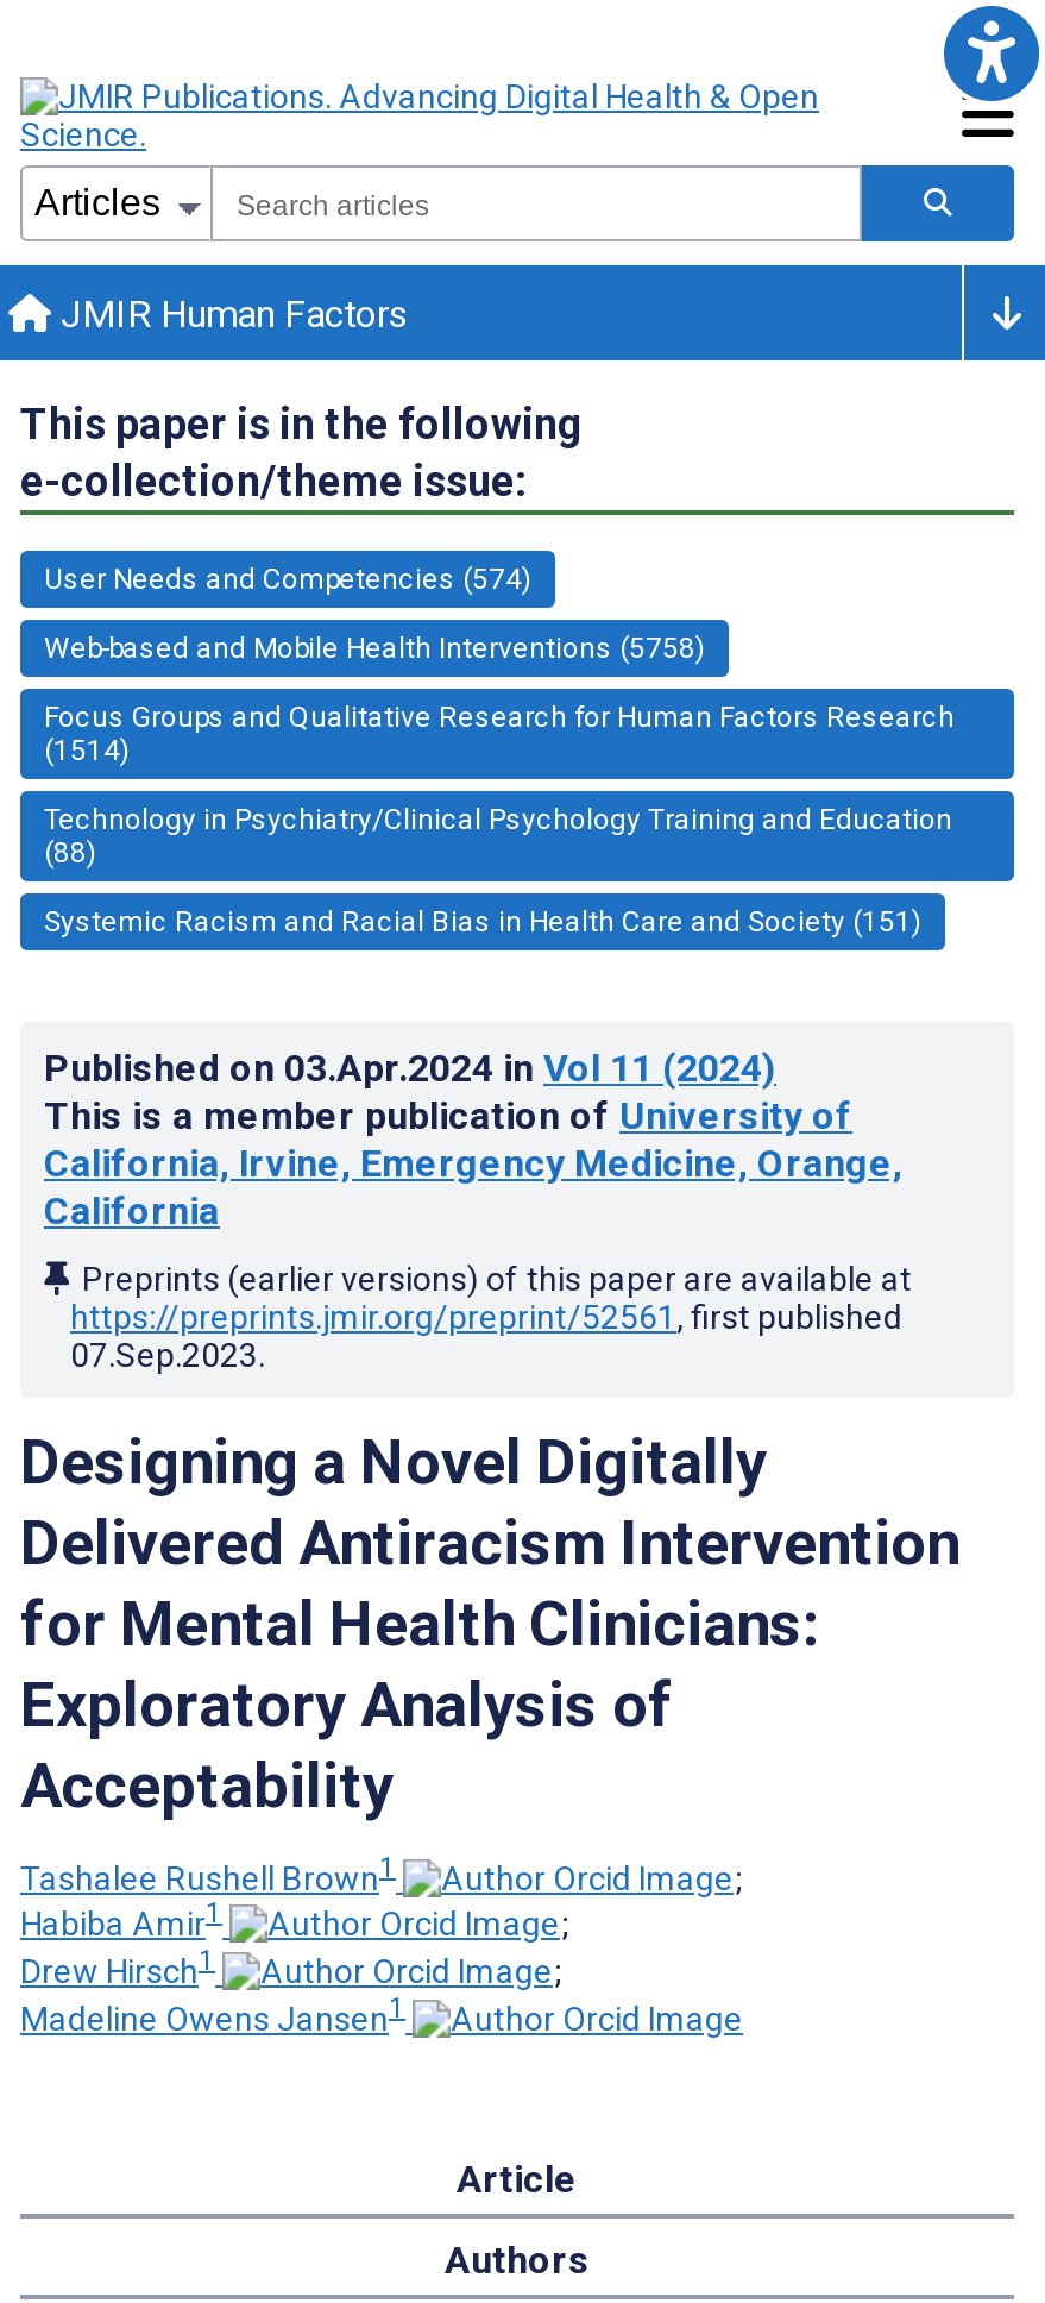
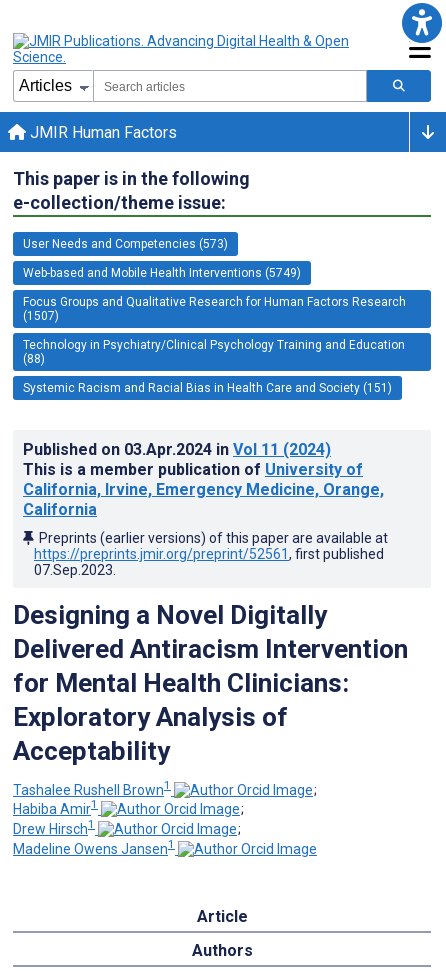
[44,562,531,596] User Needs and Competencies (574) -> [23,237,228,251] User Needs and Competencies (573)
[44,631,705,665] Web-based and Mobile Health Interventions (5758) -> [23,266,301,280] Web-based and Mobile Health Interventions (5749)
[44,734,130,767] (1514) -> [23,309,59,323] (1507)

